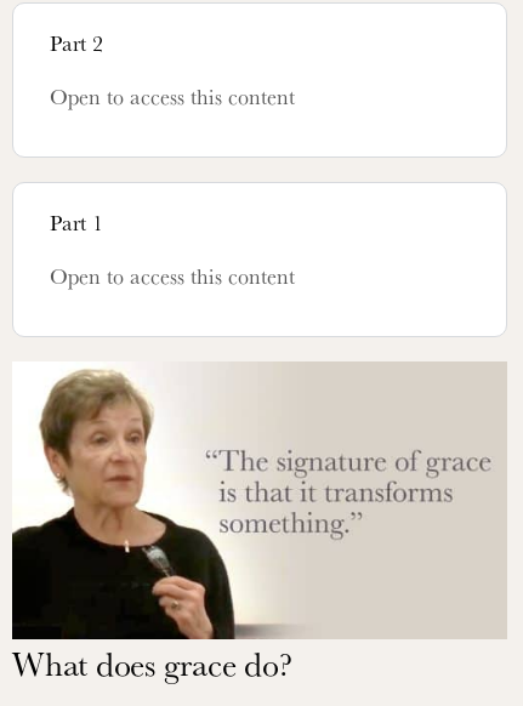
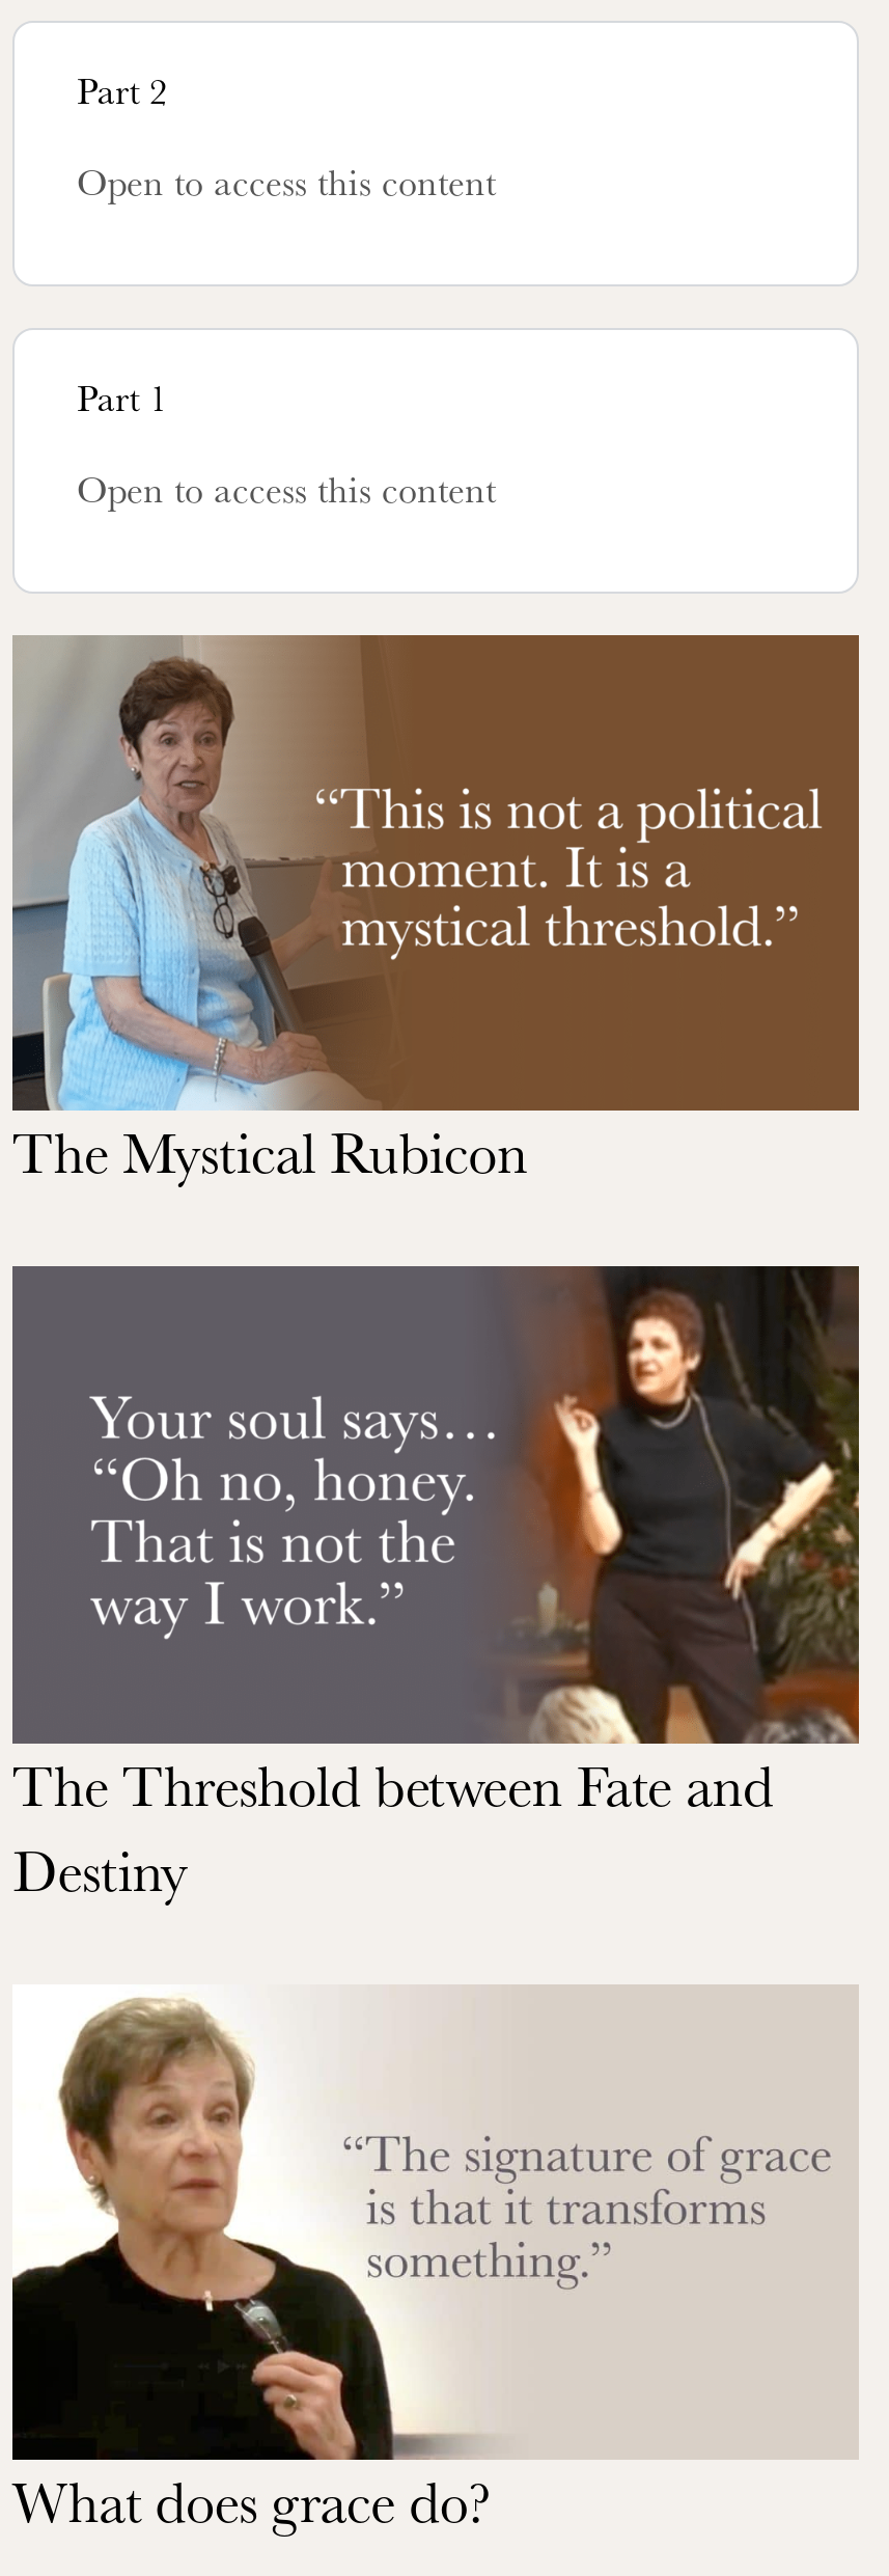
none -> [10,633,861,1189] [image] | The Mystical Rubicon
none -> [10,1264,861,1907] [image] | The Threshold between Fate and | Destiny

